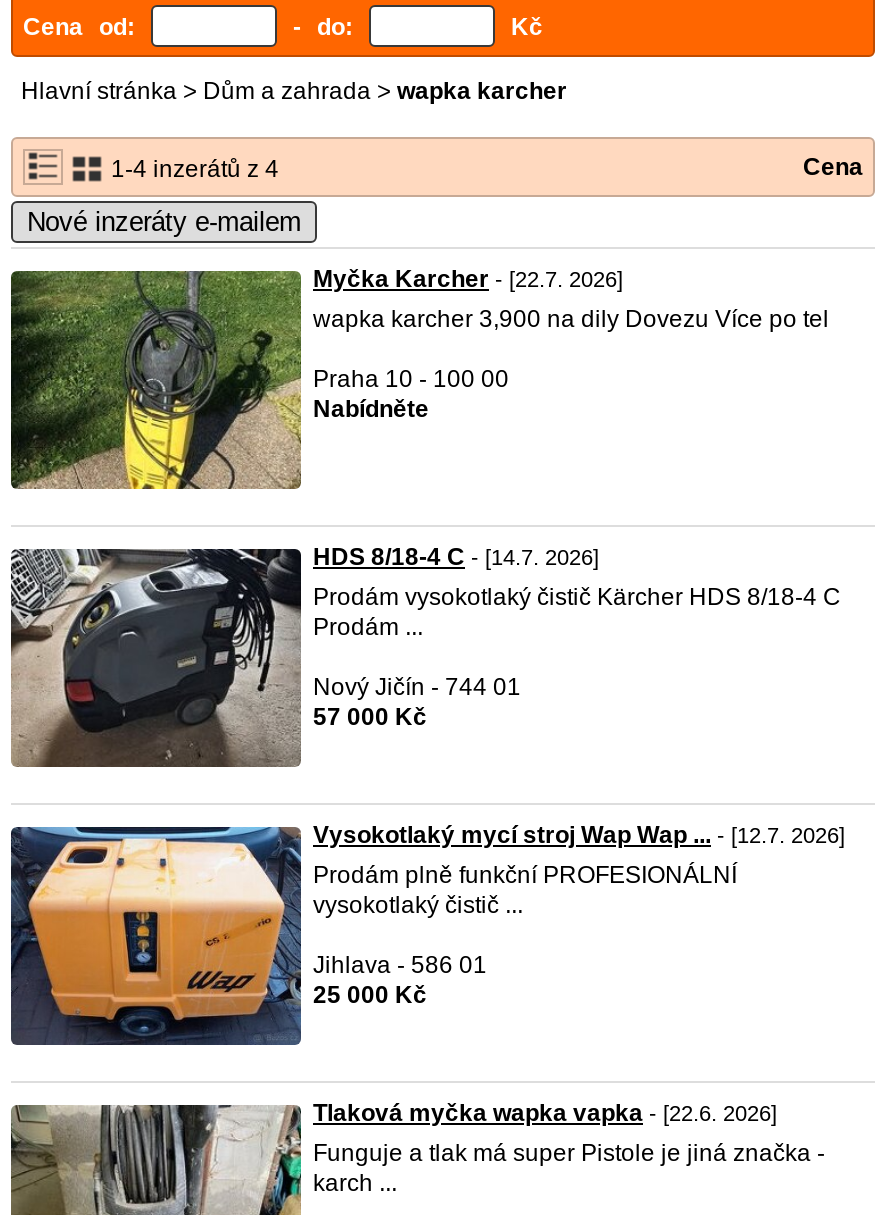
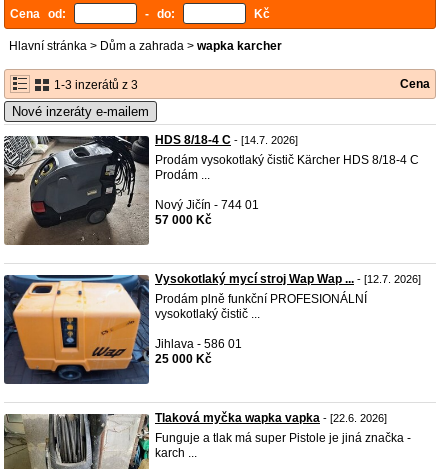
[105,155,279,183] 1-4 inzerátů z 4 -> [51,78,138,92] 1-3 inzerátů z 3
[11,265,829,491] [image] | Myčka Karcher - [22.7. 2026] | wapka karcher 3,900 na dily Dovezu Více po tel | Praha 10 - 100 00 | Nabídněte -> none

